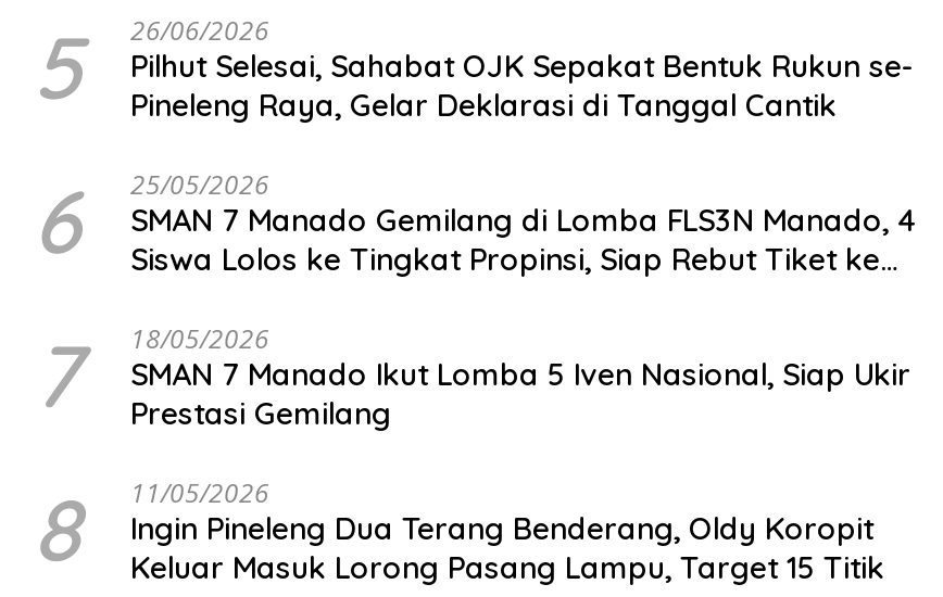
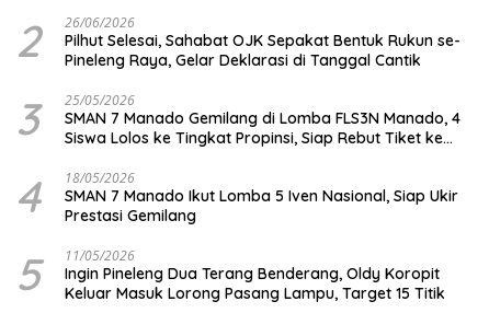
[33,12,915,125] 5 26/06/2026 Pilhut Selesai, Sahabat OJK Sepakat Bentuk Rukun se- Pineleng Raya, Gelar Deklarasi di Tanggal Cantik -> [15,13,460,70] 2 26/06/2026 Pilhut Selesai, Sahabat OJK Sepakat Bentuk Rukun se- Pineleng Raya, Gelar Deklarasi di Tanggal Cantik
[33,166,915,279] 6 25/05/2026 SMAN 7 Manado Gemilang di Lomba FLS3N Manado, 4 Siswa Lolos ke Tingkat Propinsi, Siap Rebut Tiket ke -> [15,91,460,148] 3 25/05/2026 SMAN 7 Manado Gemilang di Lomba FLS3N Manado, 4 Siswa Lolos ke Tingkat Propinsi, Siap Rebut Tiket ke
[33,320,910,433] 7 18/05/2026 SMAN 7 Manado Ikut Lomba 5 Iven Nasional, Siap Ukir Prestasi Gemilang -> [15,169,458,226] 4 18/05/2026 SMAN 7 Manado Ikut Lomba 5 Iven Nasional, Siap Ukir Prestasi Gemilang
[33,475,884,587] 8 11/05/2026 Ingin Pineleng Dua Terang Benderang, Oldy Koropit Keluar Masuk Lorong Pasang Lampu, Target 15 Titik -> [15,246,445,303] 5 11/05/2026 Ingin Pineleng Dua Terang Benderang, Oldy Koropit Keluar Masuk Lorong Pasang Lampu, Target 15 Titik

